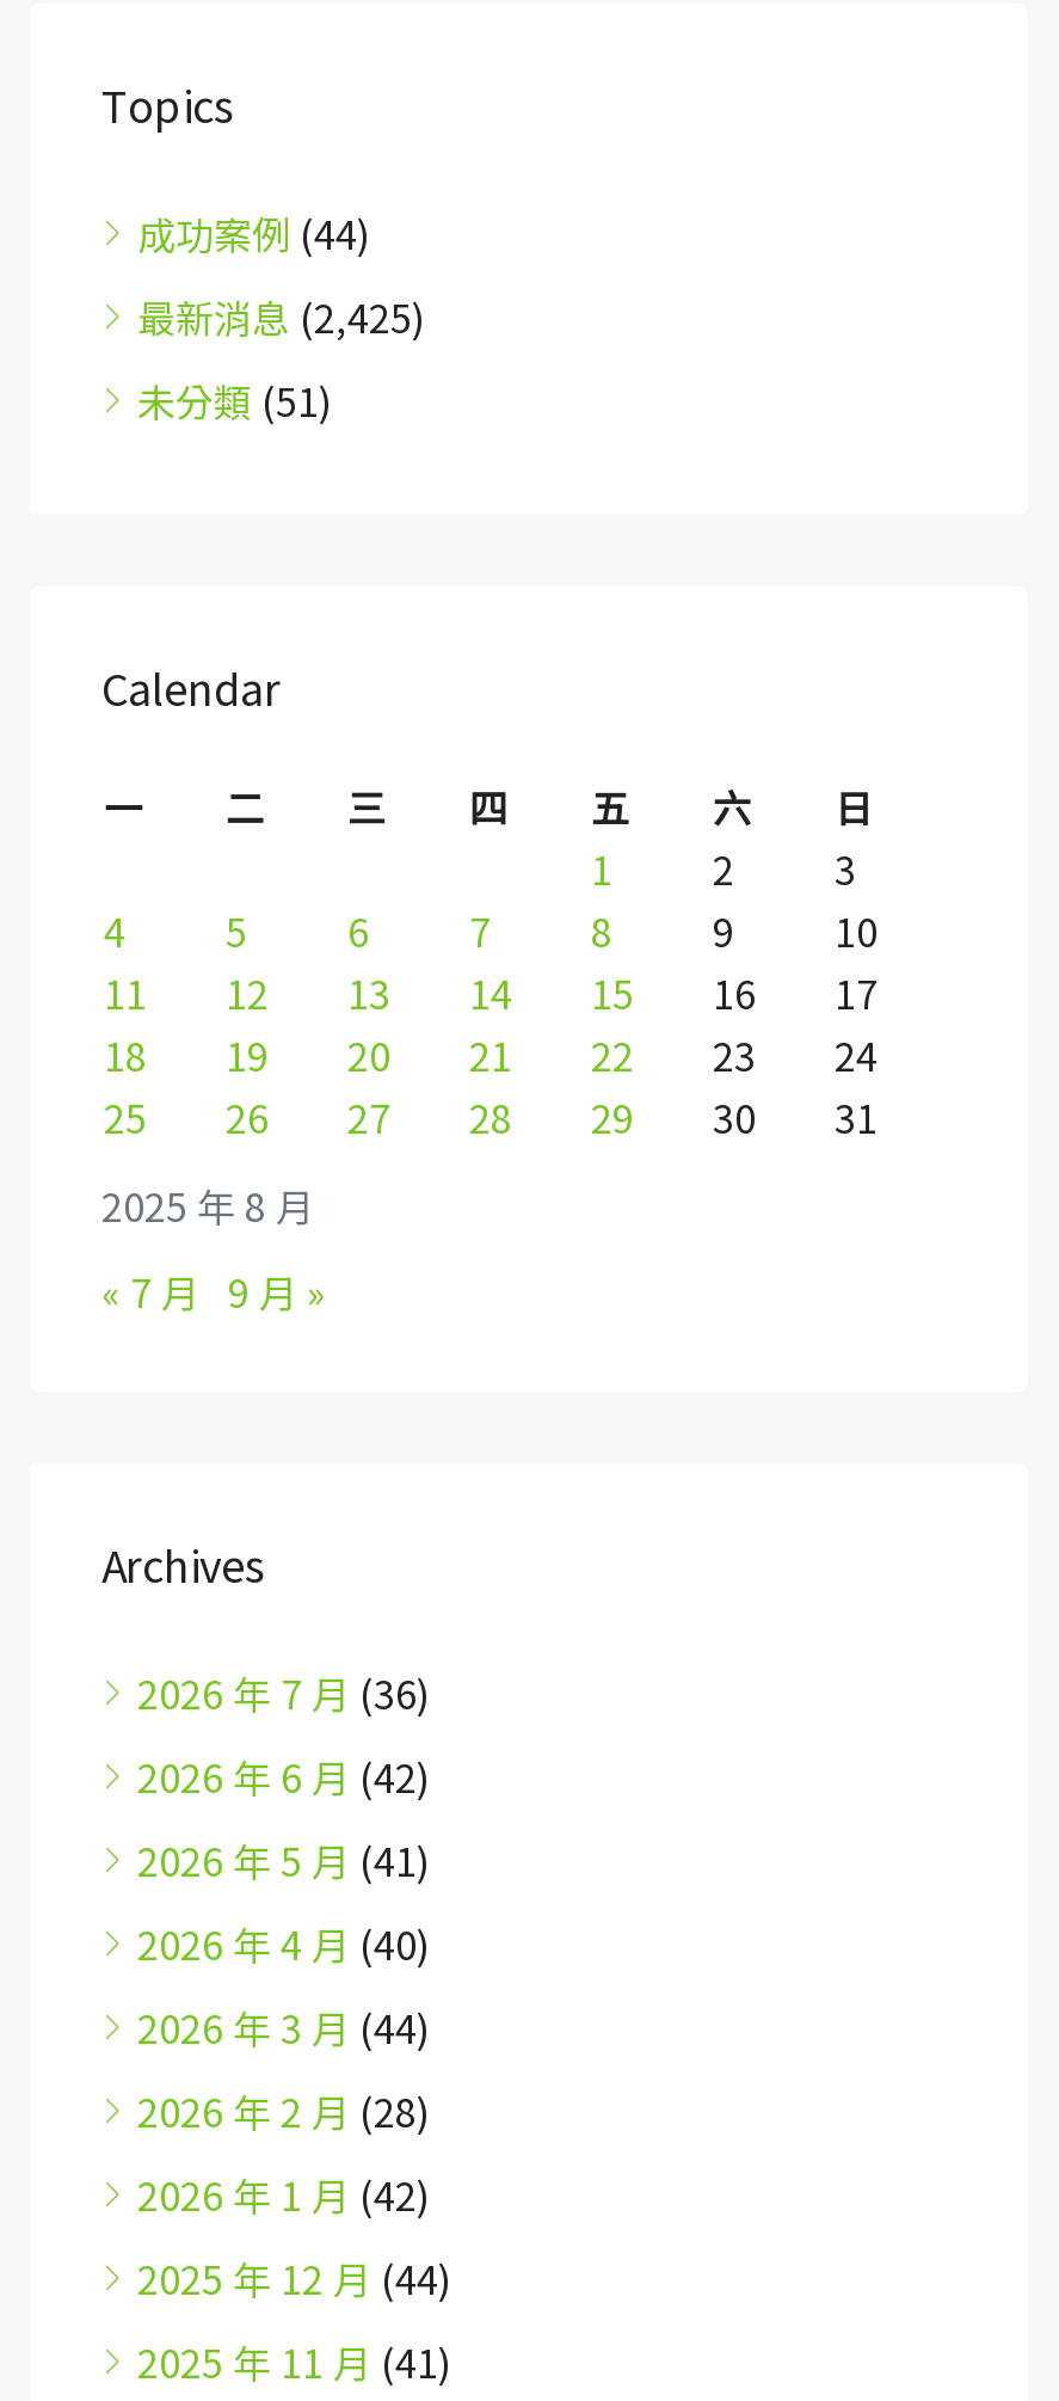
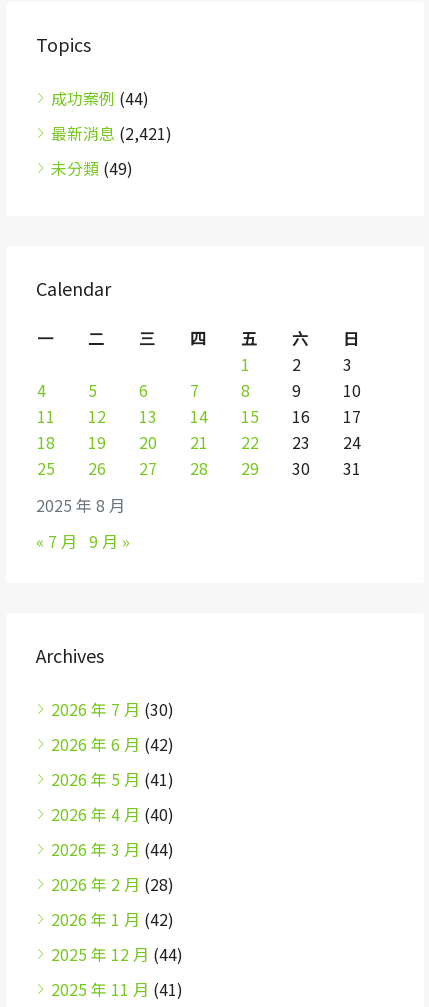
[137,288,426,345] 最新消息(2,425) -> [51,121,172,145] 最新消息(2,421)
[137,371,333,429] 未分類(51) -> [51,156,133,180] 未分類(49)
[137,1664,431,1721] 2026 年 7 月(36) -> [51,697,174,721] 2026 年 7 月(30)

